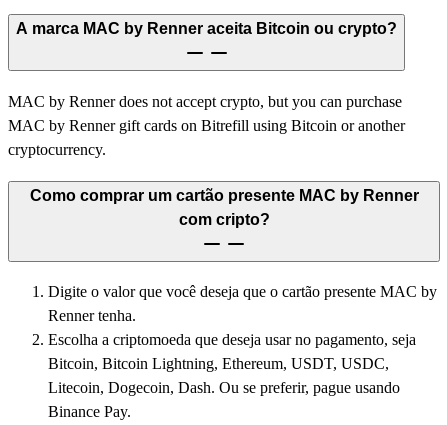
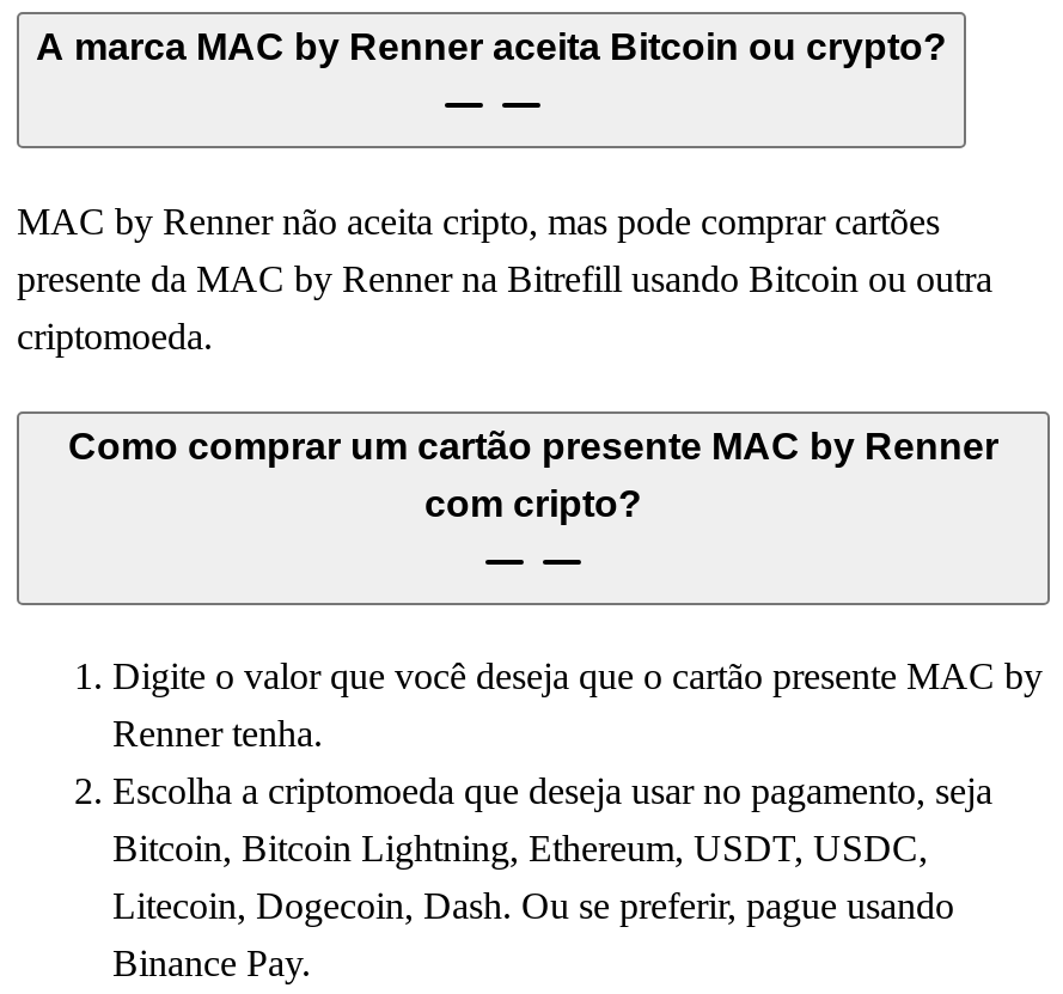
[8,93,405,158] MAC by Renner does not accept crypto, but you can purchase | MAC by Renner gift cards on Bitrefill using Bitcoin or another | cryptocurrency. -> [17,201,992,356] MAC by Renner não aceita cripto, mas pode comprar cartões | presente da MAC by Renner na Bitrefill usando Bitcoin ou outra | criptomoeda.

